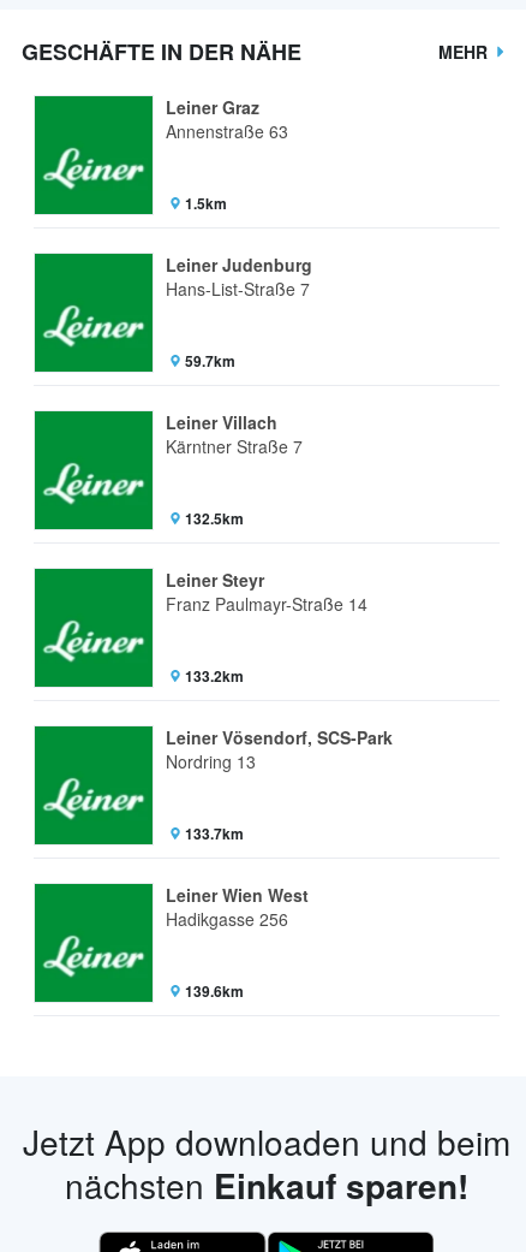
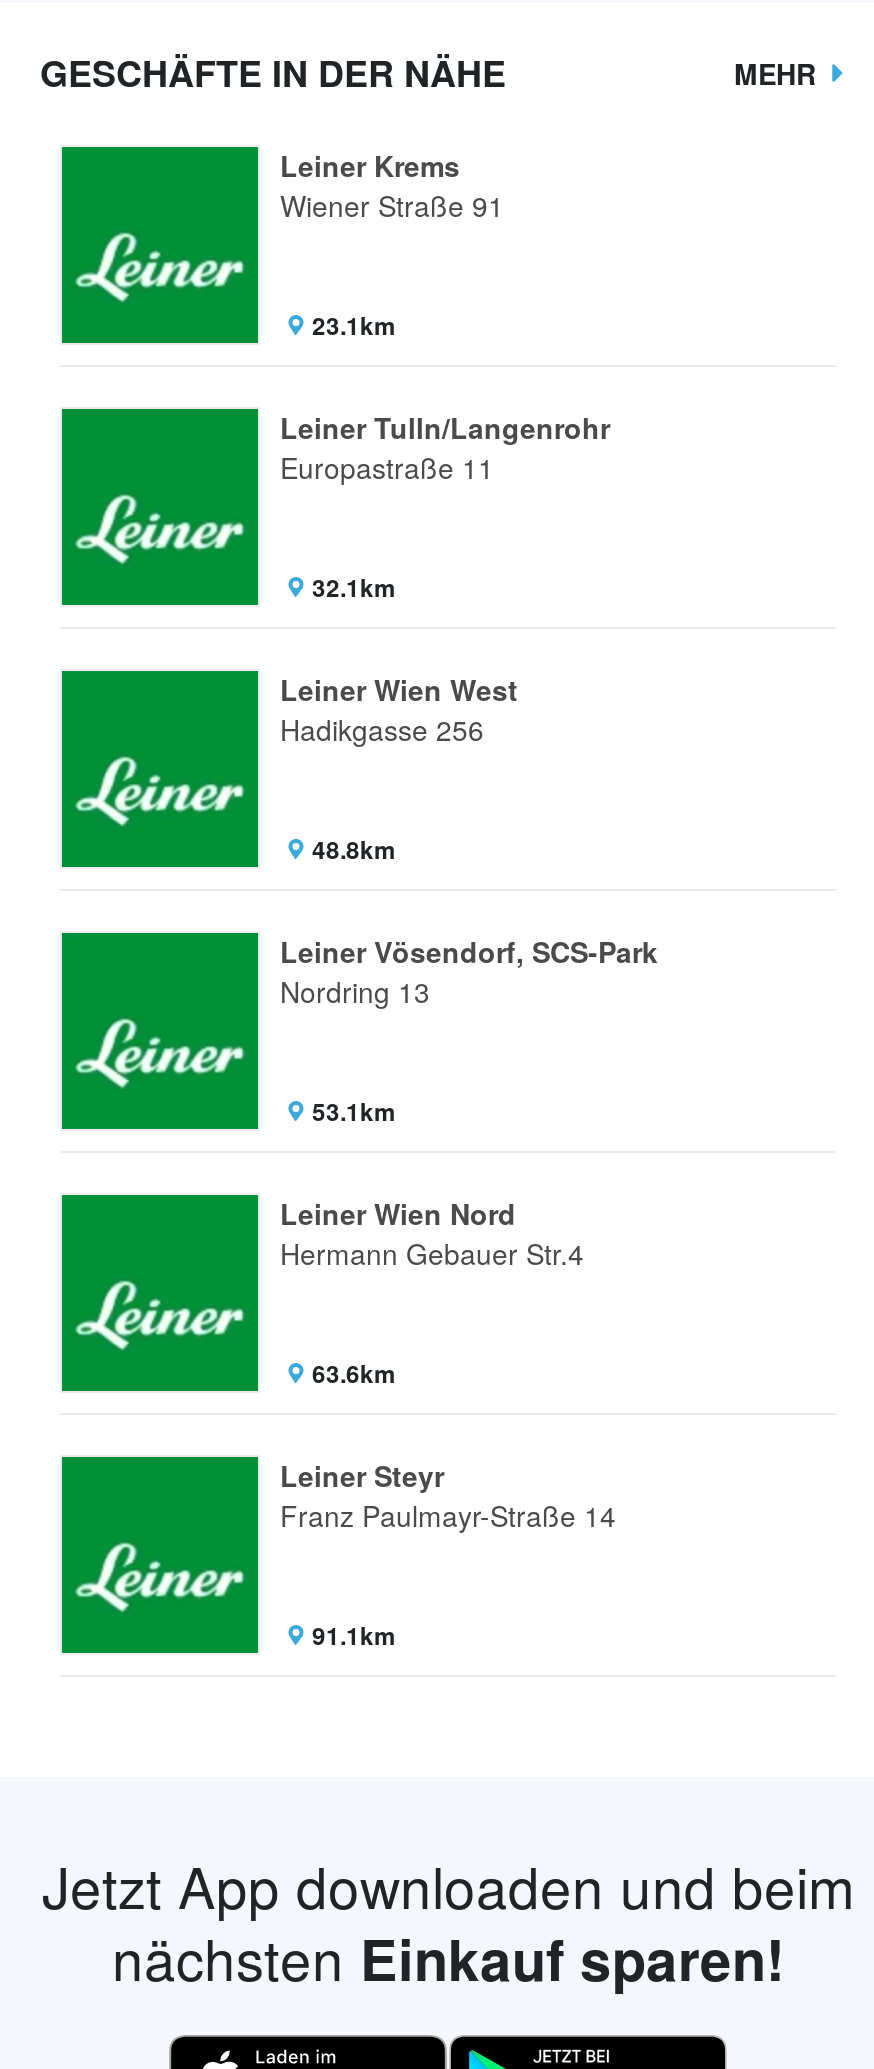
[166,95,312,530] Leiner Graz | Annenstraße 63 | 1.5km | Leiner Judenburg | Hans-List-Straße 7 | 59.7km | Leiner Villach | Kärntner Straße 7 | 132.5km -> [280,146,610,1392] Leiner Krems | Wiener Straße 91 | 23.1km | Leiner Tulln/Langenrohr | Europastraße 11 | 32.1km | 48.8km | 53.1km | Leiner Wien Nord | Hermann Gebauer Str.4 | 63.6km
moved [48,147,144,190] -> [84,755,244,827]: [image]
moved [48,304,144,348] -> [84,1017,244,1089]: [image]
moved [48,462,144,505] -> [84,1279,244,1351]: [image]
moved [166,568,367,616] -> [280,1456,616,1536]: Leiner Steyr | Franz Paulmayr-Straße 14
moved [48,619,144,663] -> [84,1541,244,1613]: [image]
[185,666,244,1002] 133.2km | 133.7km | 139.6km -> [312,1618,396,1654] 91.1km
moved [166,726,393,774] -> [280,932,658,1012]: Leiner Vösendorf, SCS-Park | Nordring 13
moved [166,883,309,931] -> [280,670,518,750]: Leiner Wien West | Hadikgasse 256

